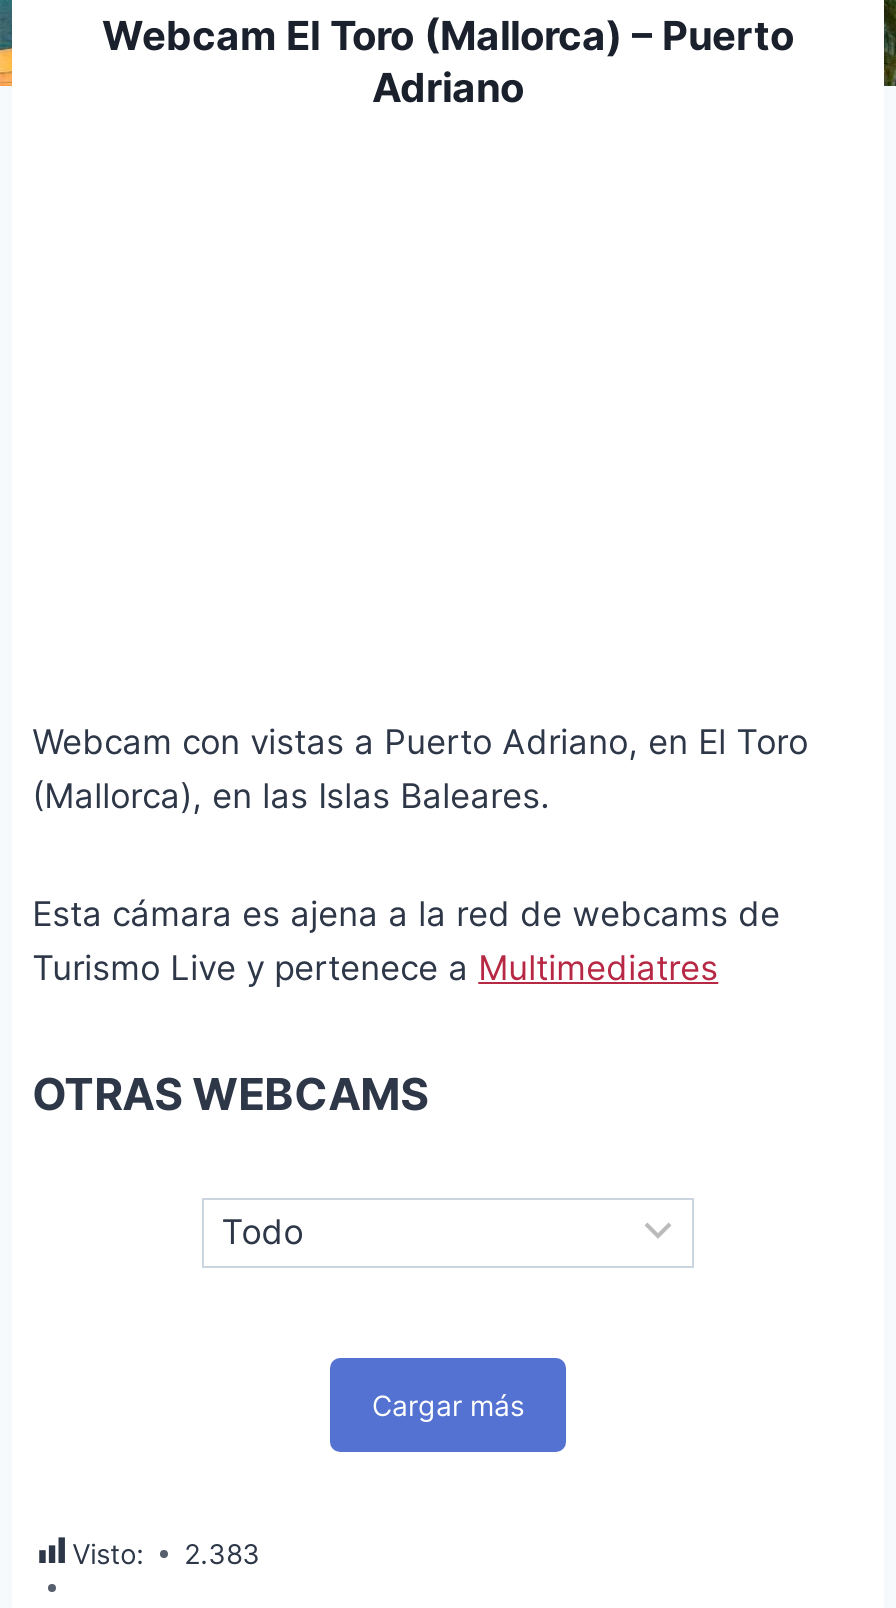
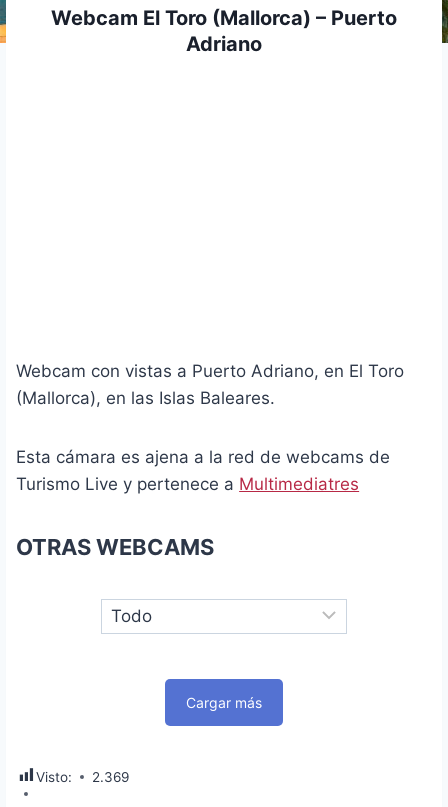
[72,1538,260,1570] Visto: 2.383 -> [36,769,129,785] Visto: 2.369

